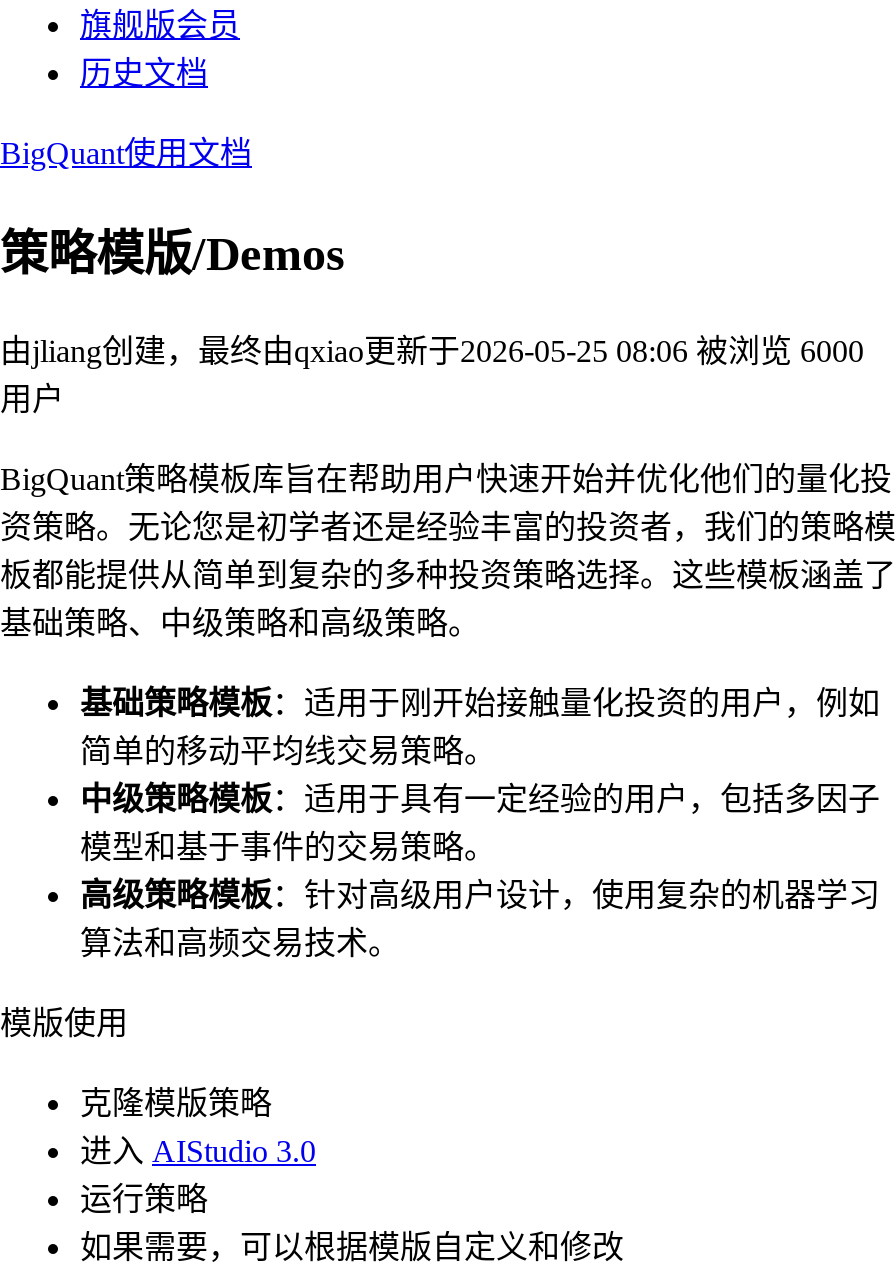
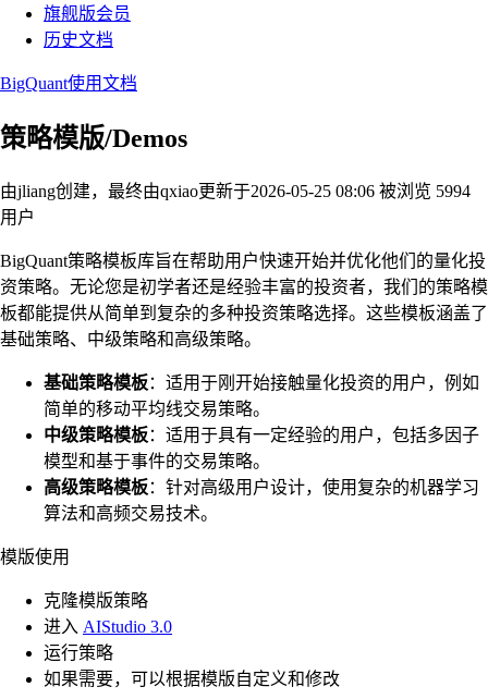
[0,334,864,368] 由jliang创建，最终由qxiao更新于2026-05-25 08:06被浏览 6000 -> [0,182,471,200] 由jliang创建，最终由qxiao更新于2026-05-25 08:06被浏览 5994

